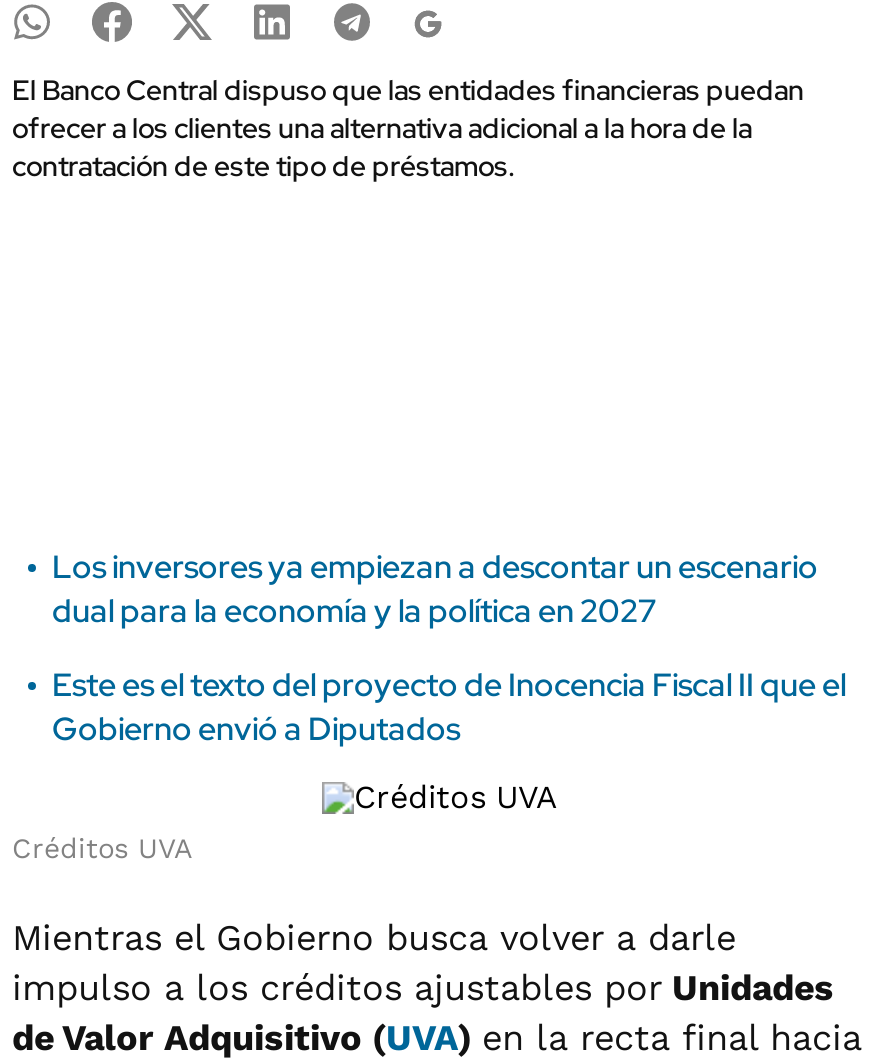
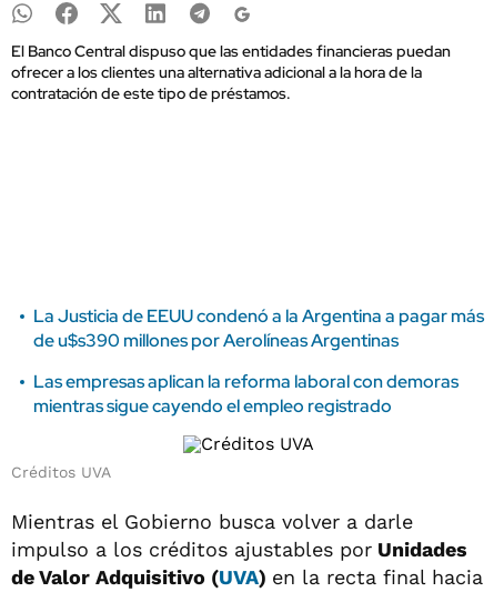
[52,546,818,632] Los inversores ya empiezan a descontar un escenario | dual para la economía y la política en 2027 -> [33,304,484,352] La Justicia de EEUU condenó a la Argentina a pagar más | de u$s390 millones por Aerolíneas Argentinas
[52,664,846,750] Este es el texto del proyecto de Inocencia Fiscal II que el | Gobierno envió a Diputados -> [33,370,458,418] Las empresas aplican la reforma laboral con demoras | mientras sigue cayendo el empleo registrado

